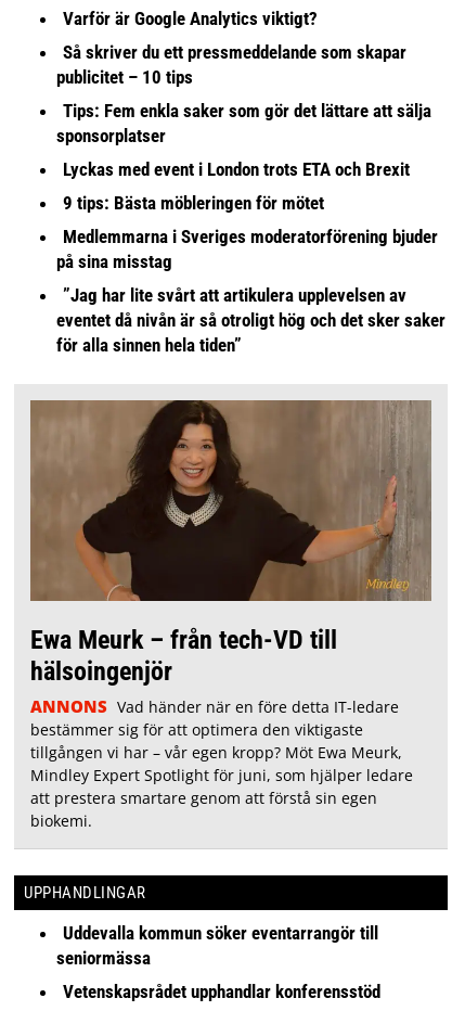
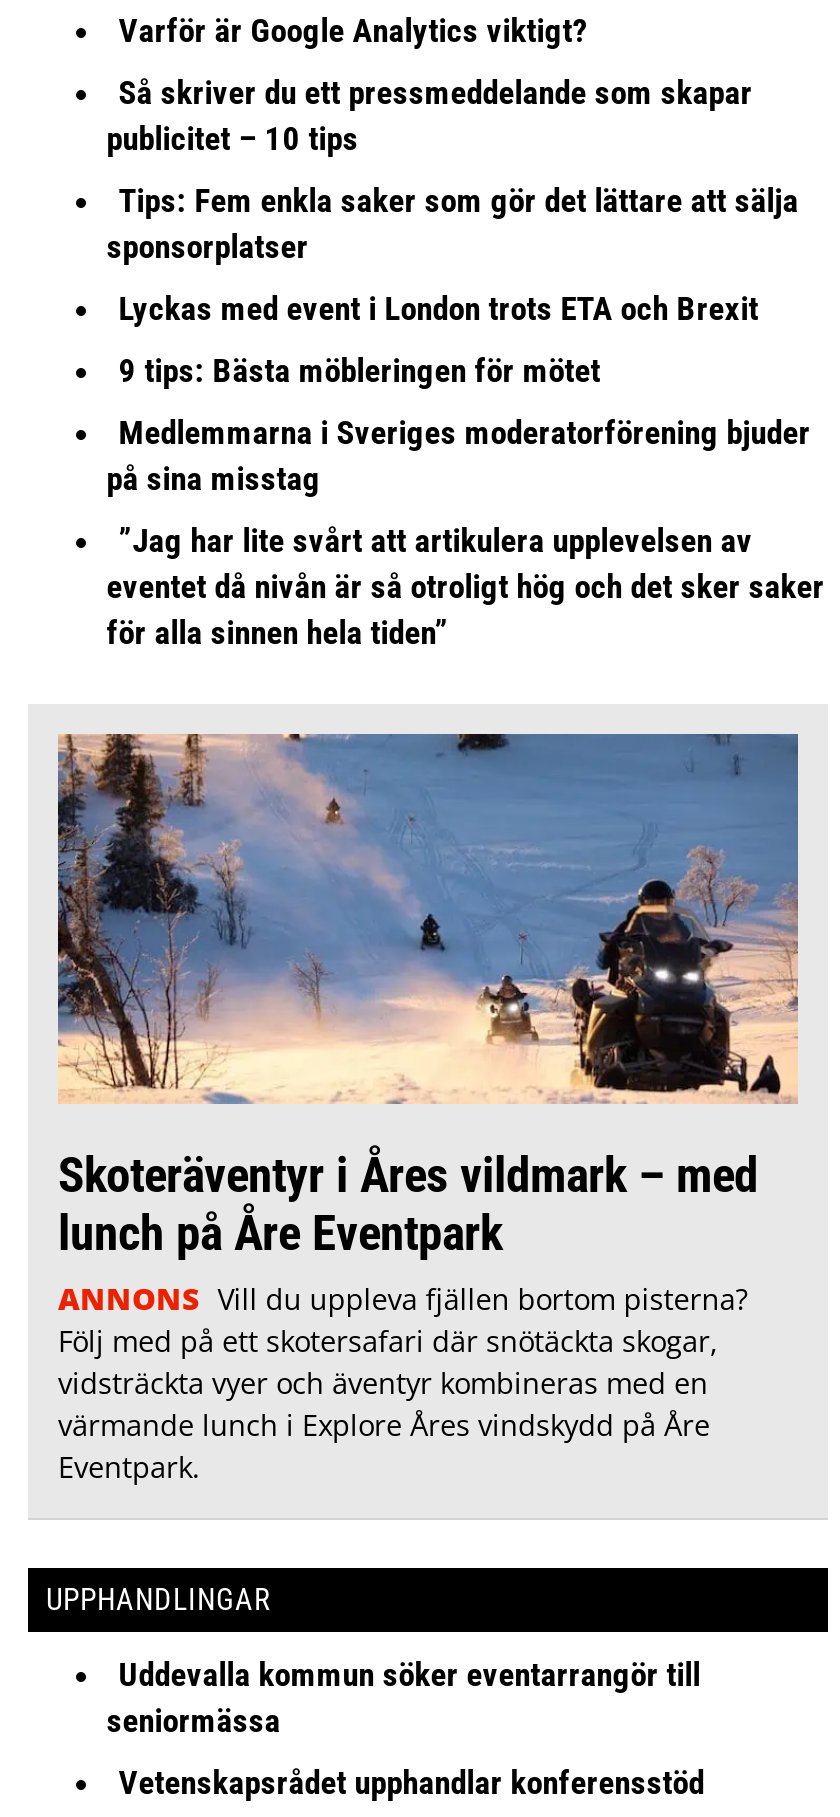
[29,399,431,831] [image] | Ewa Meurk – från tech-VD till | hälsoingenjör | ANNONS Vad händer när en före detta IT-ledare | bestämmer sig för att optimera den viktigaste | tillgången vi har – vår egen kropp? Möt Ewa Meurk, | Mindley Expert Spotlight för juni, som hjälper ledare | att prestera smartare genom att förstå sin egen | biokemi. -> [56,732,798,1486] [image] | Skoteräventyr i Åres vildmark – med | lunch på Åre Eventpark | ANNONS Vill du uppleva fjällen bortom pisterna? | Följ med på ett skotersafari där snötäckta skogar, | vidsträckta vyer och äventyr kombineras med en | värmande lunch i Explore Åres vindskydd på Åre | Eventpark.

